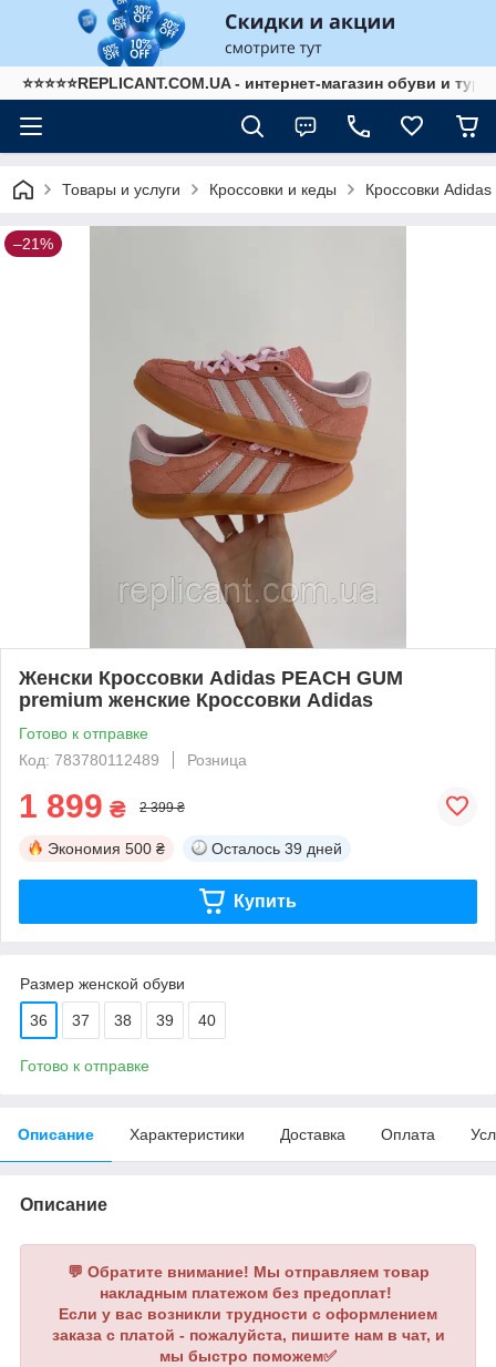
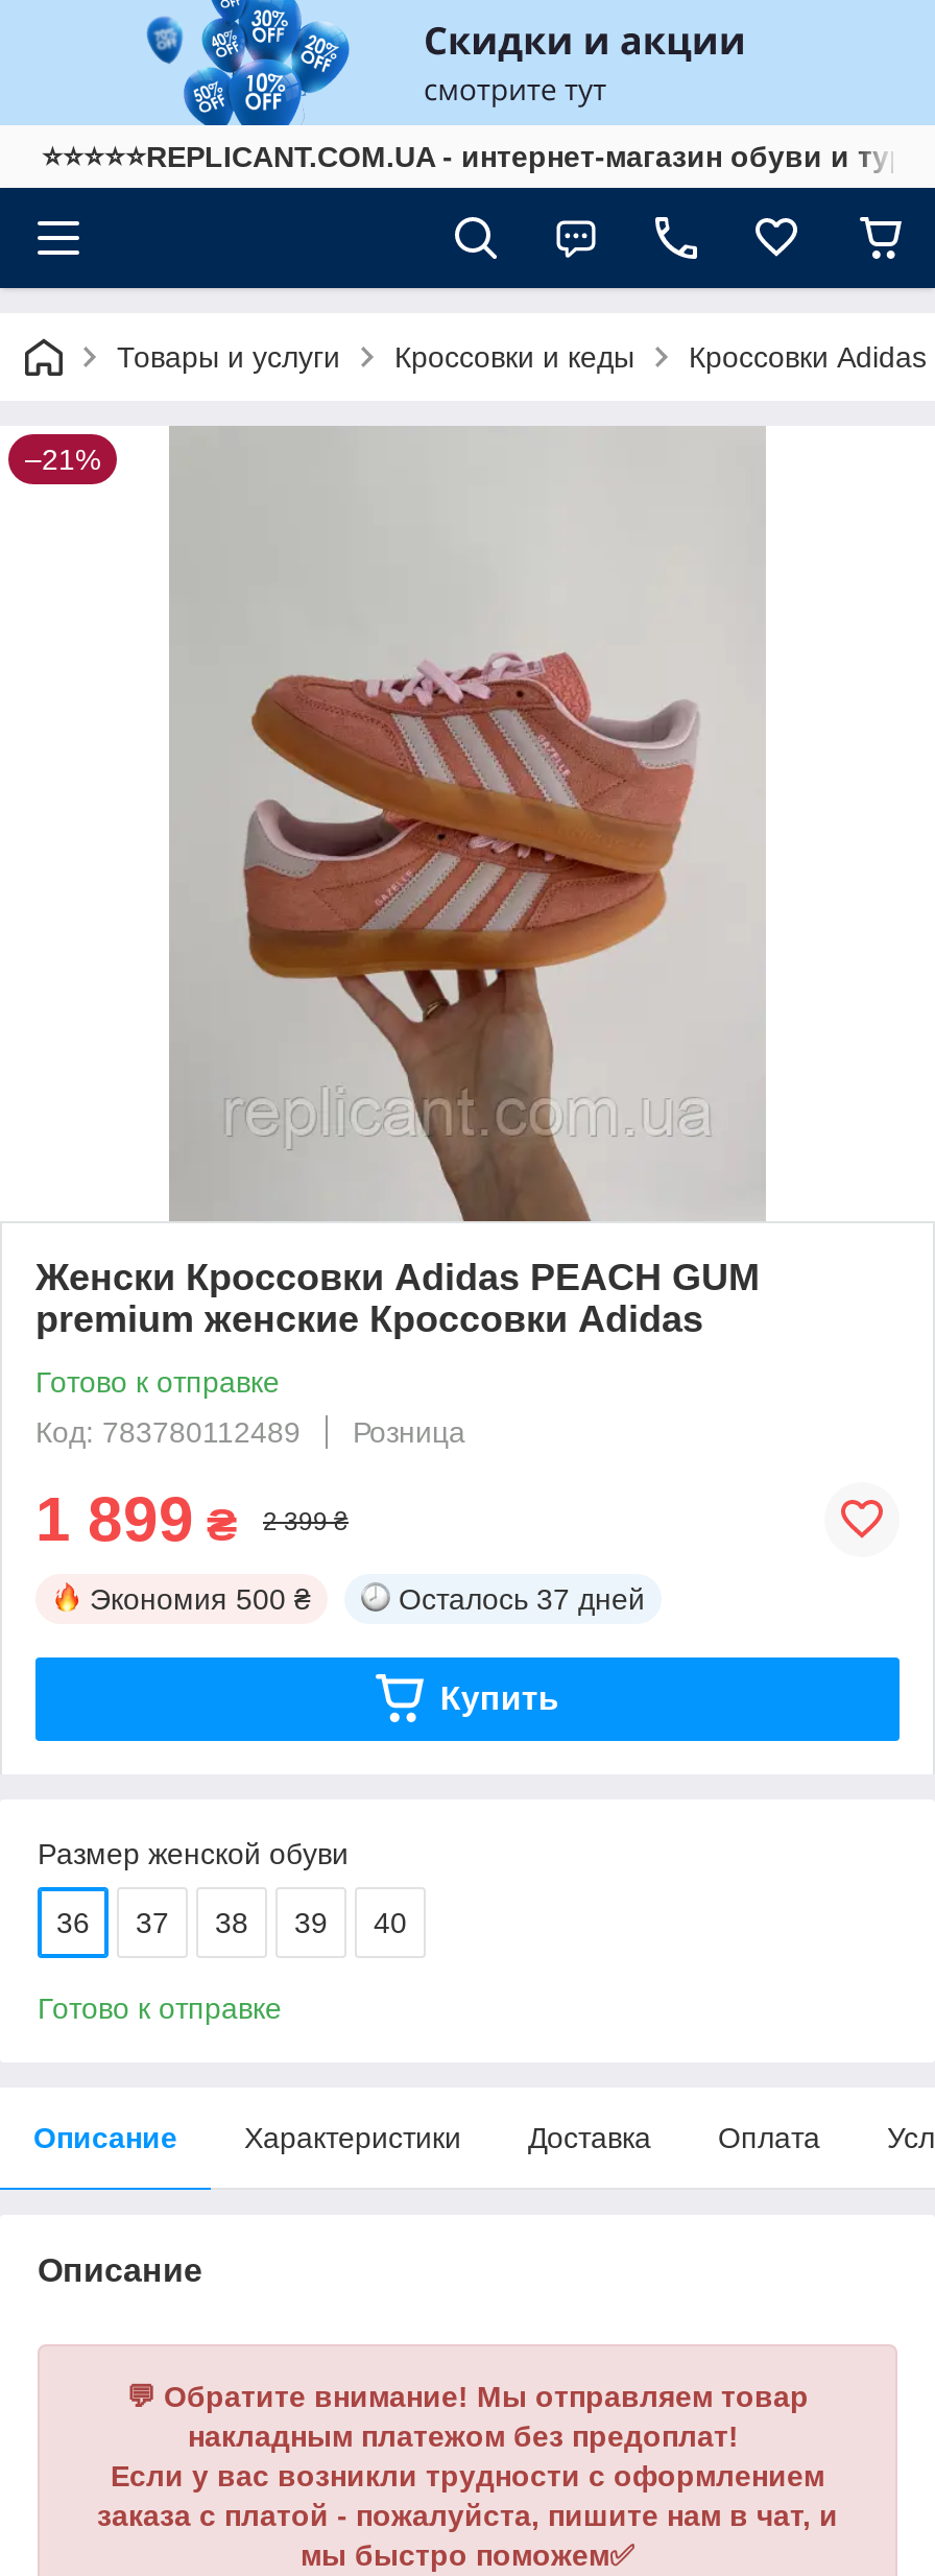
[211,839,342,857] Осталось 39 дней -> [399,1582,645,1615] Осталось 37 дней

